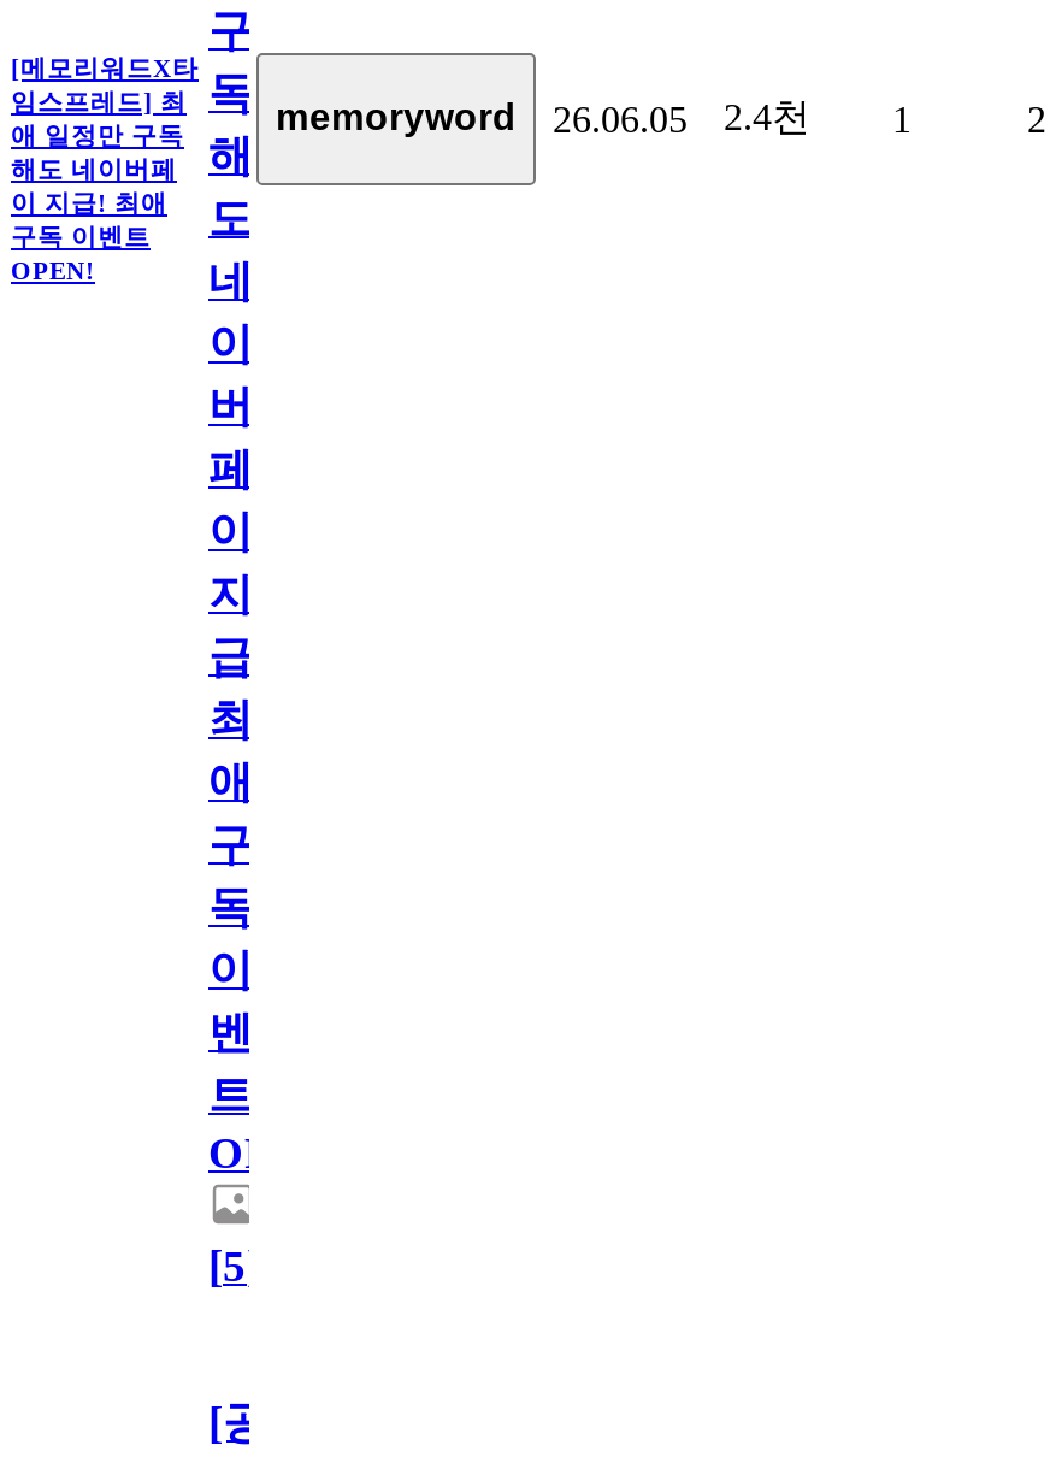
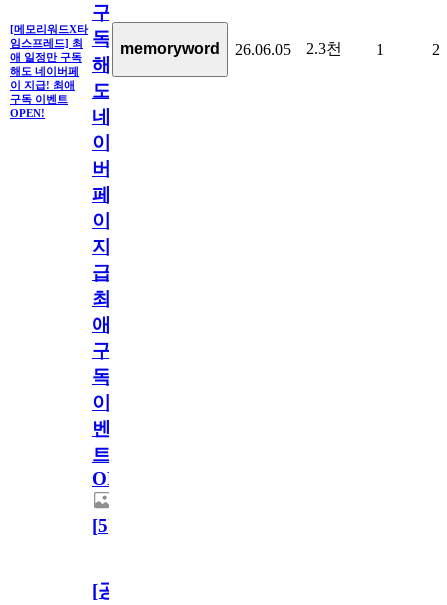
[11,54,911,139] [메모리워드X타 임스프레드] 최 독 memoryword 26.06.05 2.4천 1 -> [10,23,384,58] [메모리워드X타 임스프레드] 최 독 memoryword 26.06.05 2.3천 1

